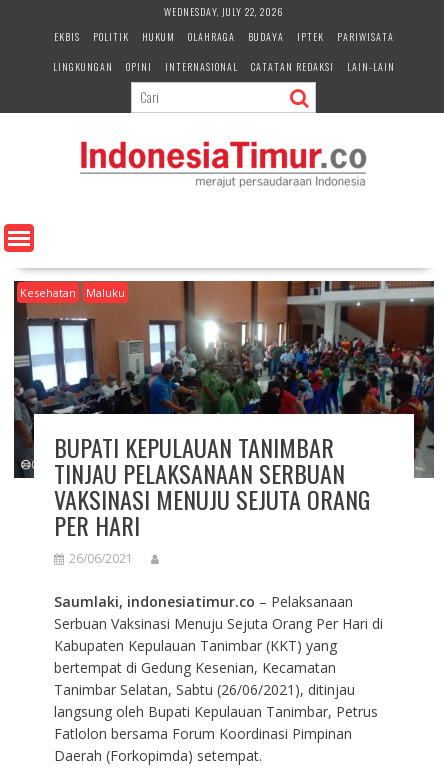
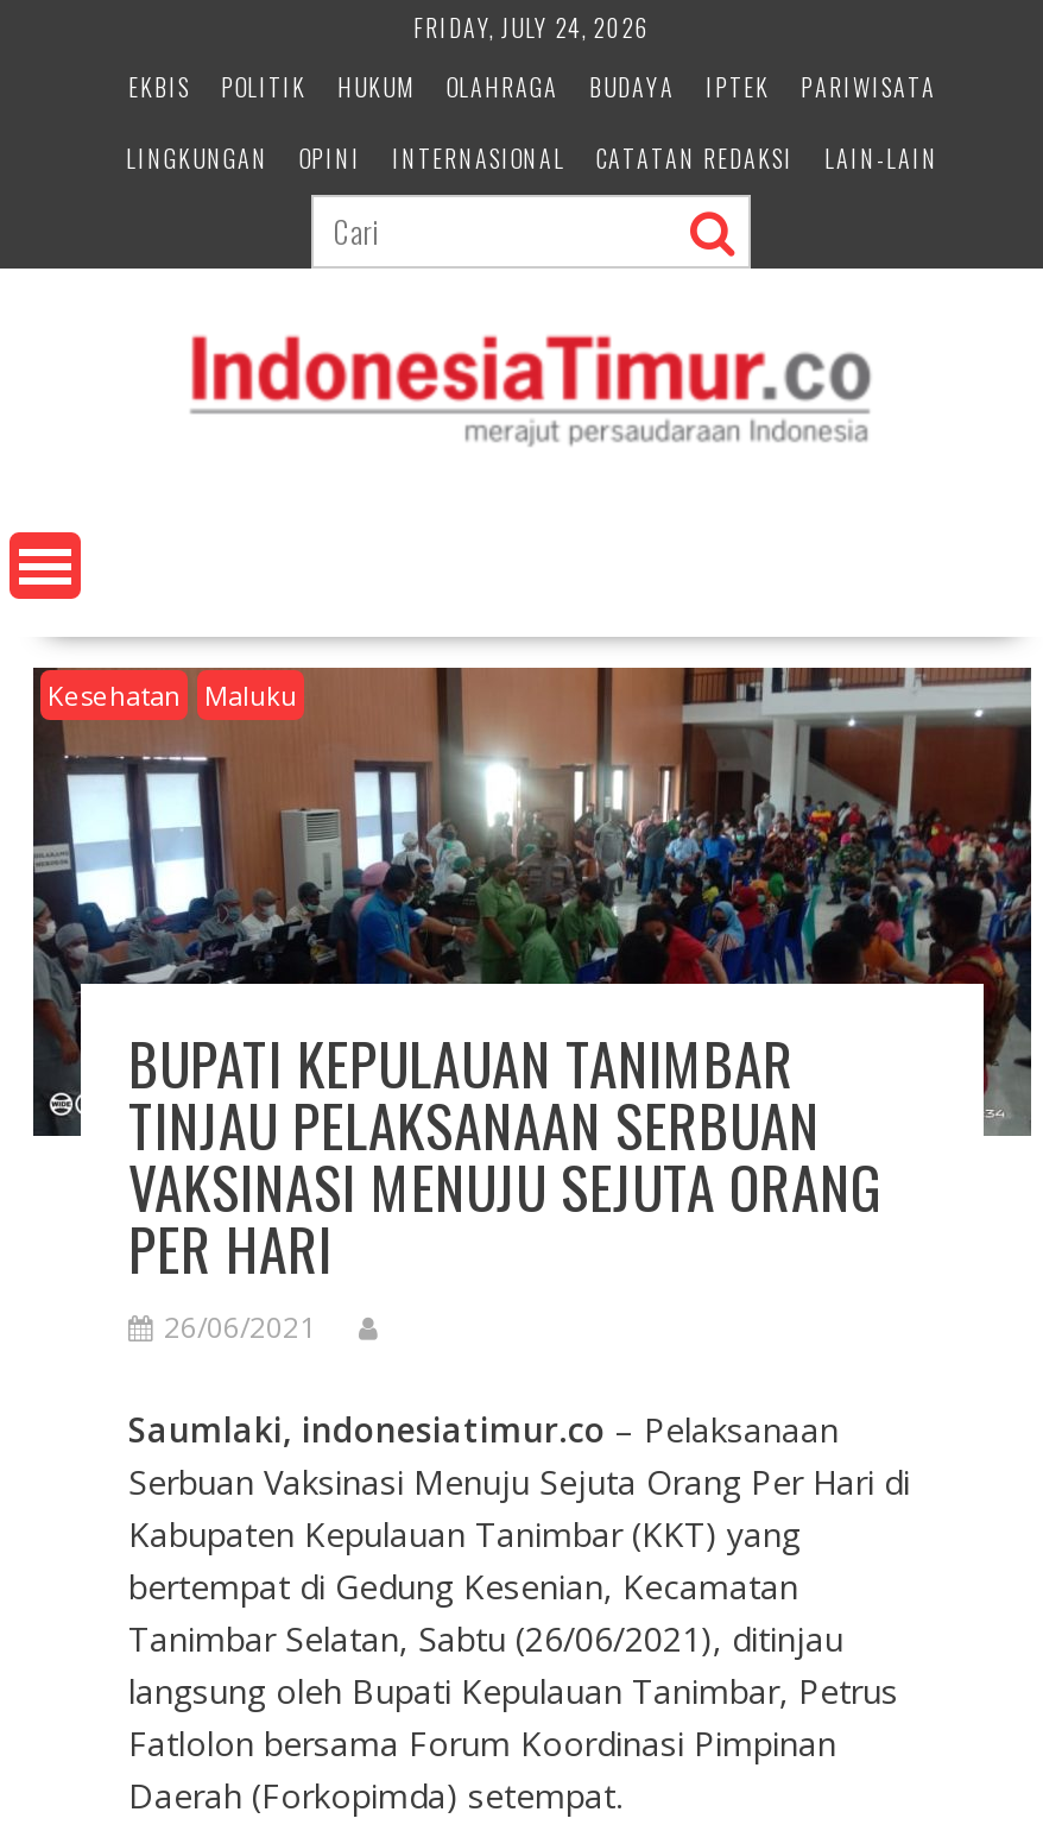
[164,4,284,19] WEDNESDAY, JULY 22, 2026 -> [413,10,651,45] FRIDAY, JULY 24, 2026

